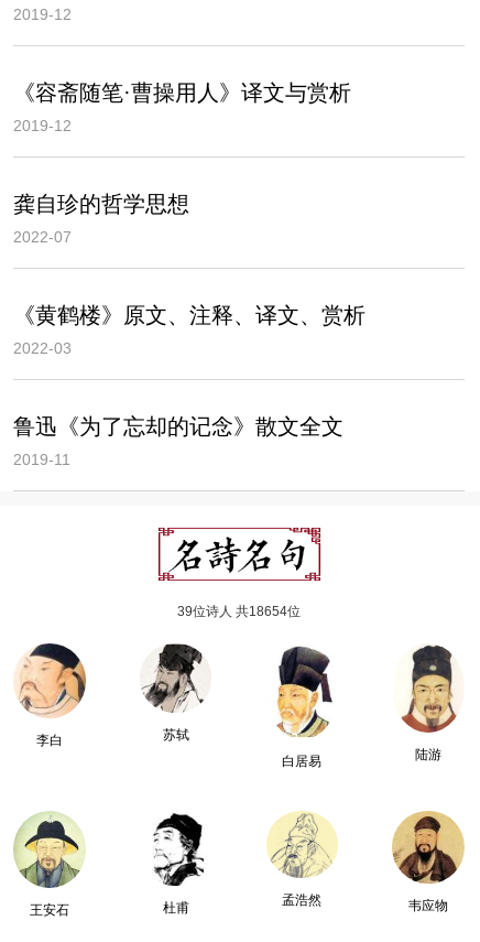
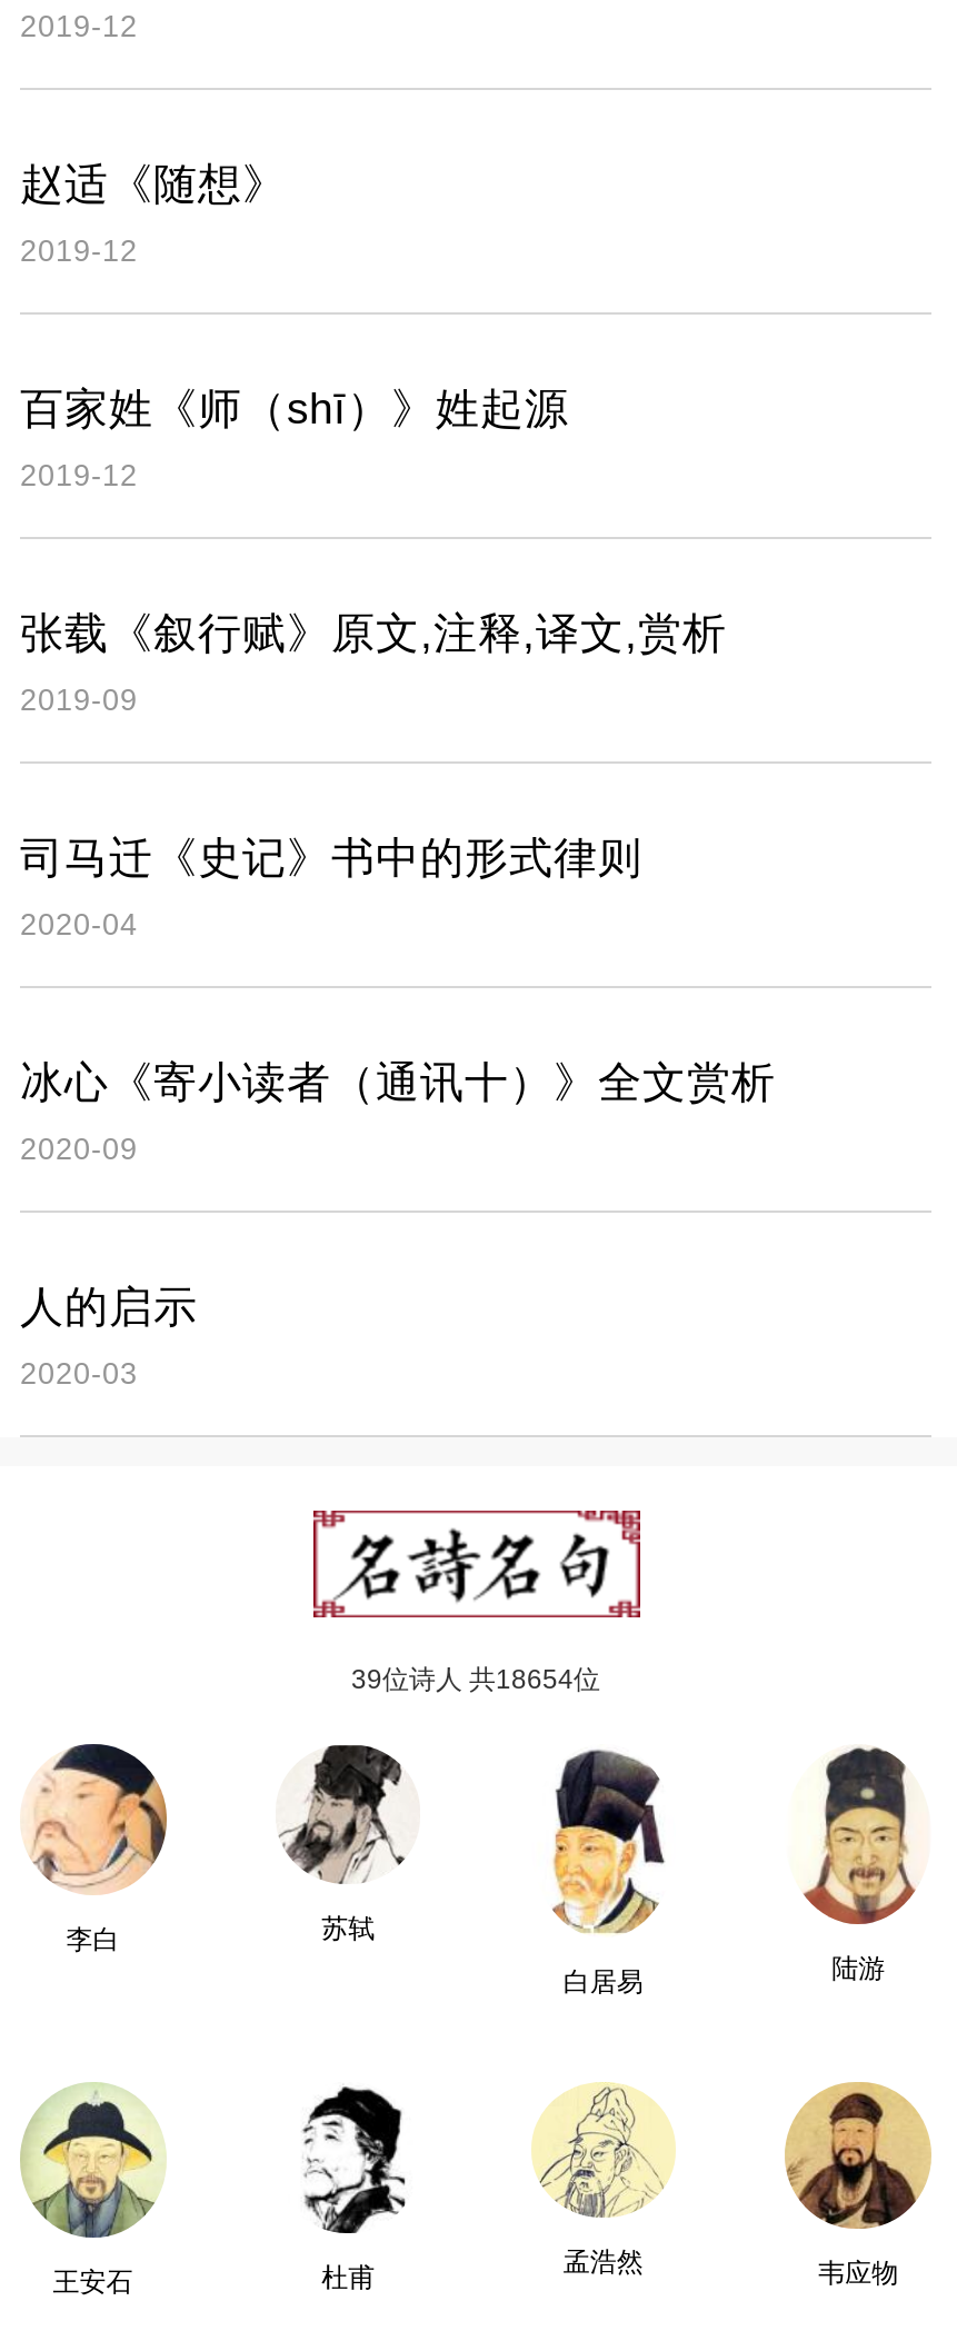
[13,81,351,105] 《容斋随笔·曹操用人》译文与赏析 -> [20,159,287,208] 赵适《随想》
[13,192,366,468] 龚自珍的哲学思想 | 2022-07 | 《黄鹤楼》原文、注释、译文、赏析 | 2022-03 | 鲁迅《为了忘却的记念》散文全文 | 2019-11 -> [20,384,776,1391] 百家姓《师（shī）》姓起源 | 2019-12 | 张载《叙行赋》原文,注释,译文,赏析 | 2019-09 | 司马迁《史记》书中的形式律则 | 2020-04 | 冰心《寄小读者（通讯十）》全文赏析 | 2020-09 | 人的启示 | 2020-03

